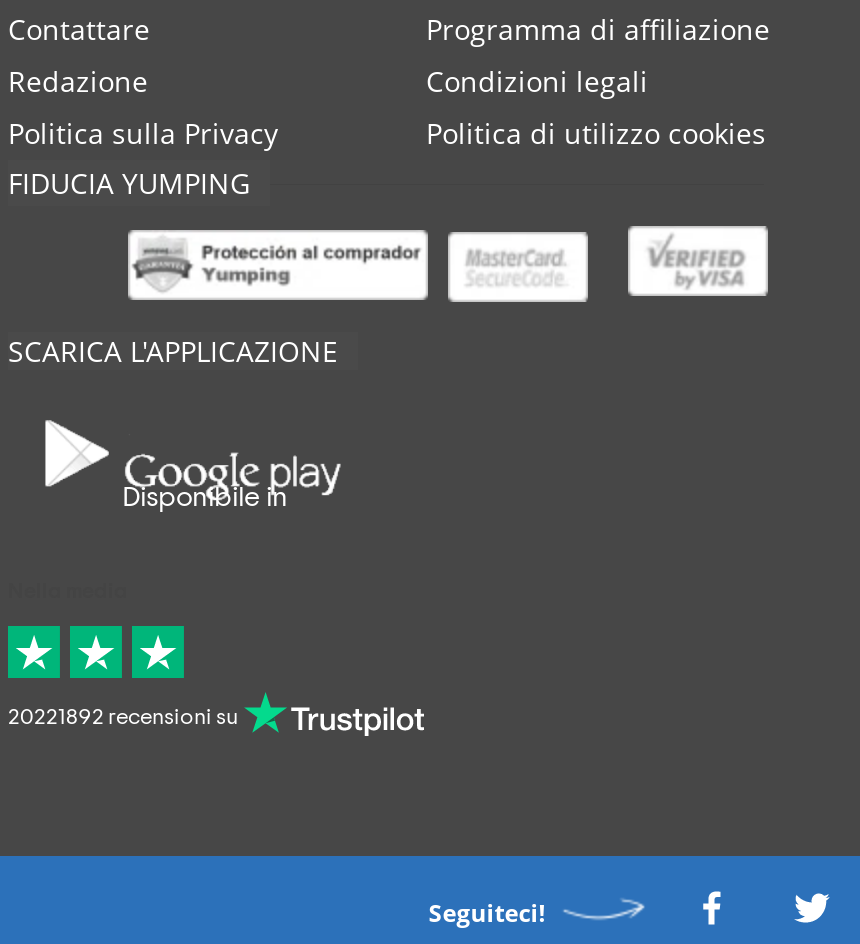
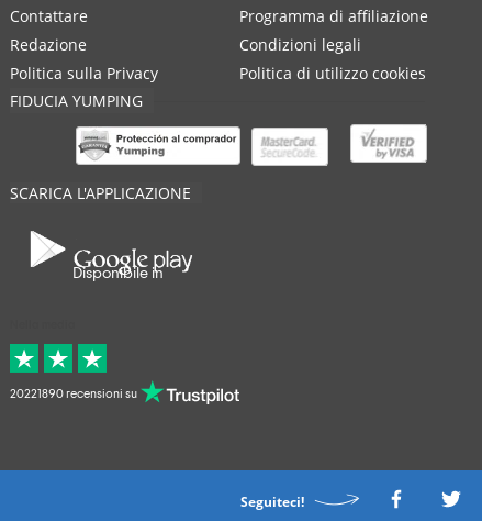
[8,706,238,728] 20221892 recensioni su -> [10,388,137,400] 20221890 recensioni su

